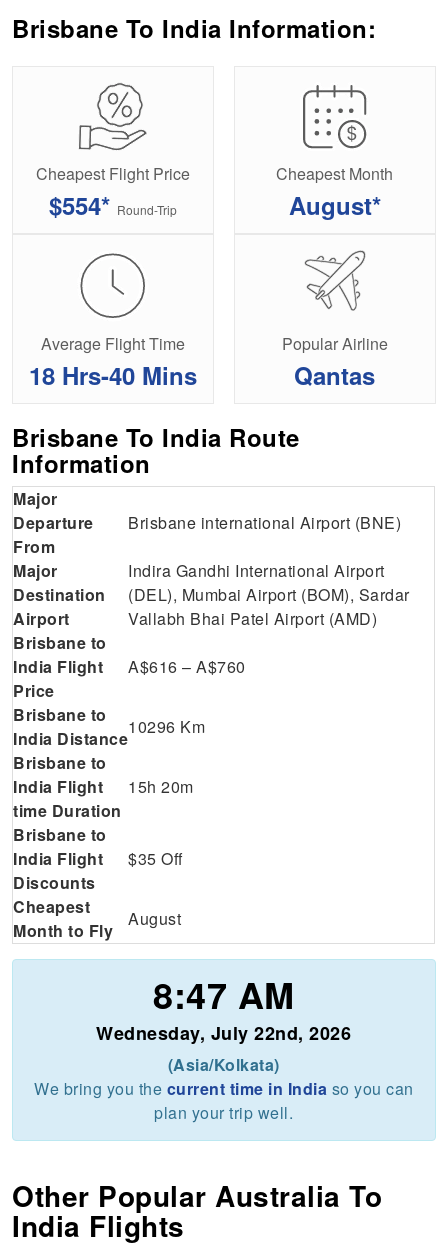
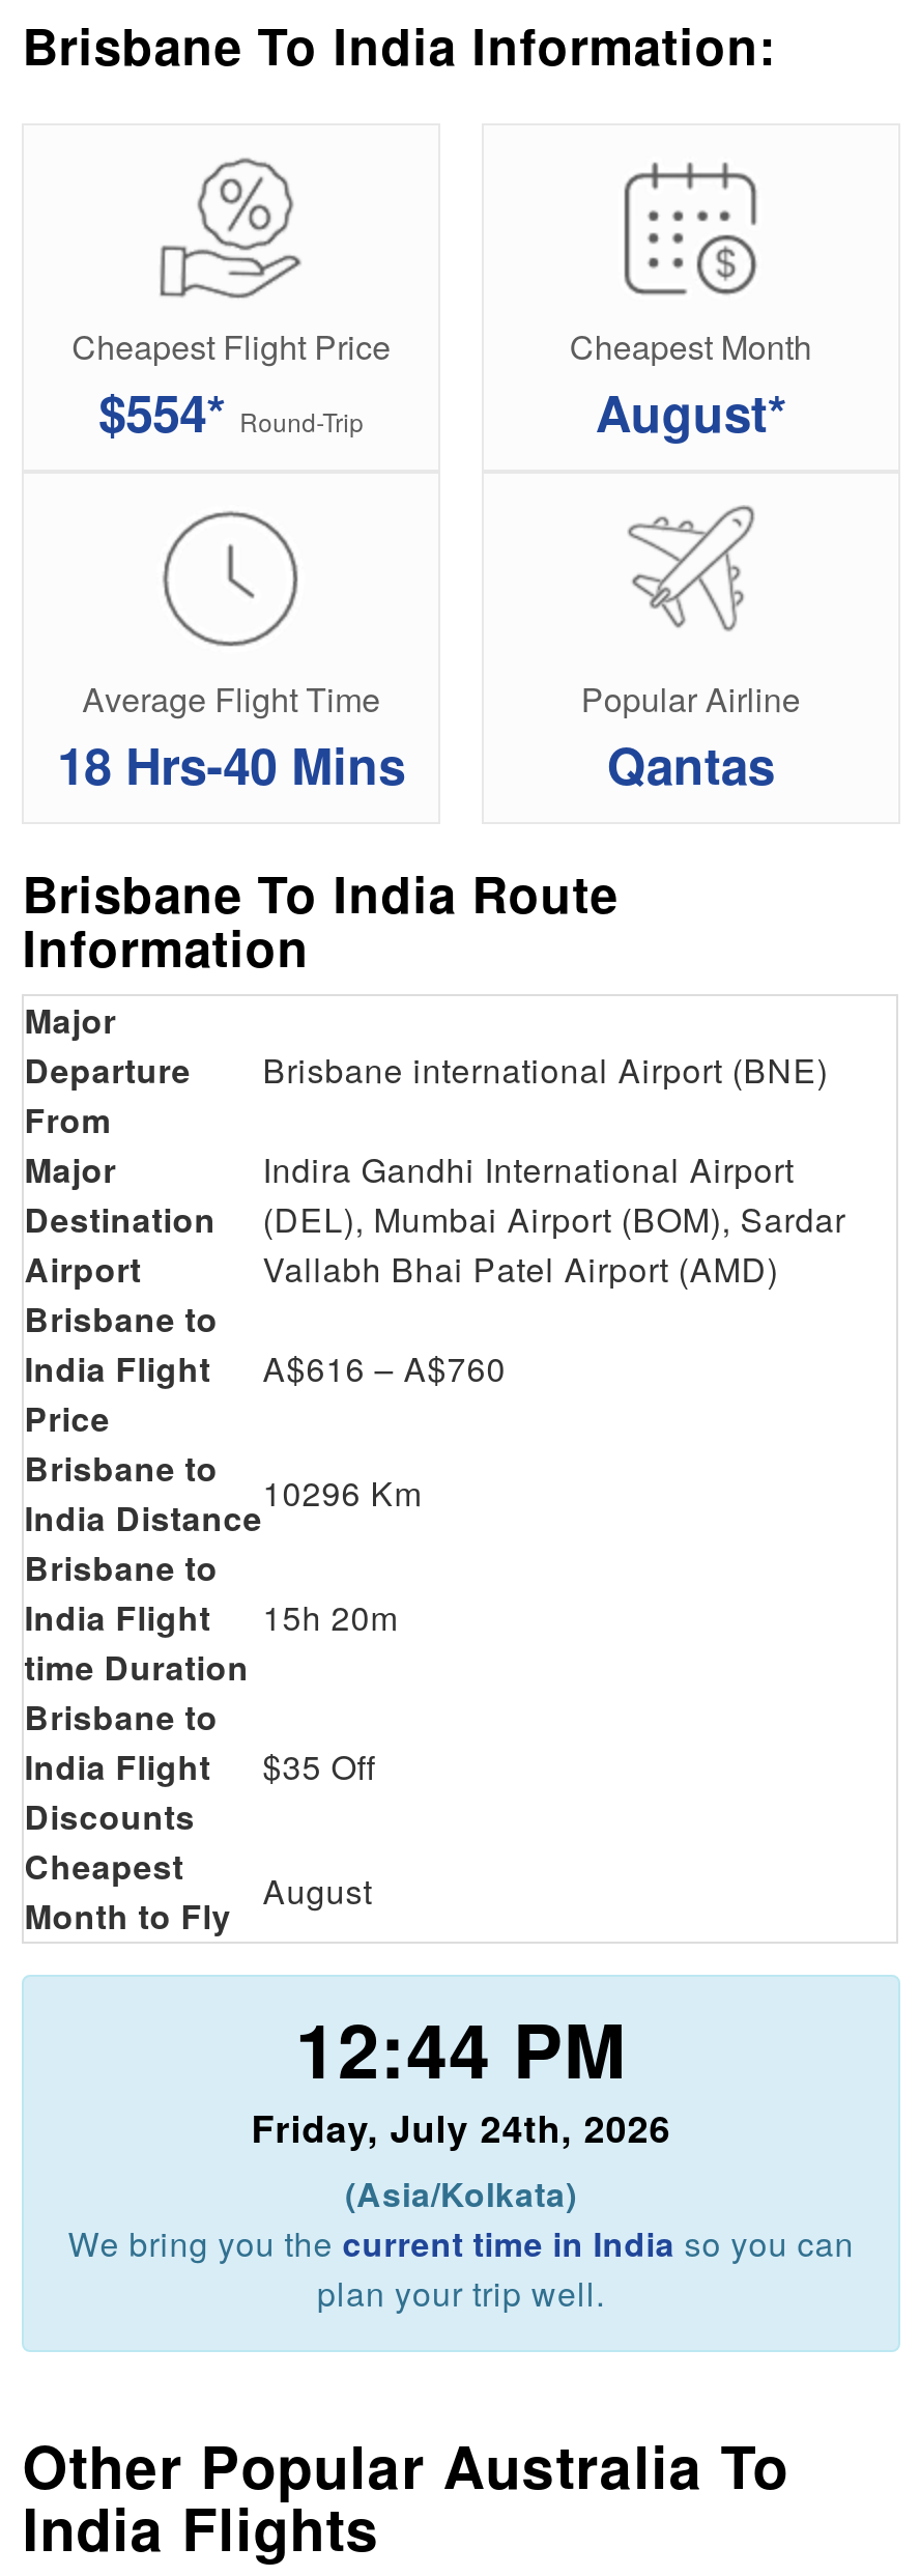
[96,968,351,1046] 8:47 AM | Wednesday, July 22nd, 2026 -> [251,1993,671,2155] 12:44 PM | Friday, July 24th, 2026

